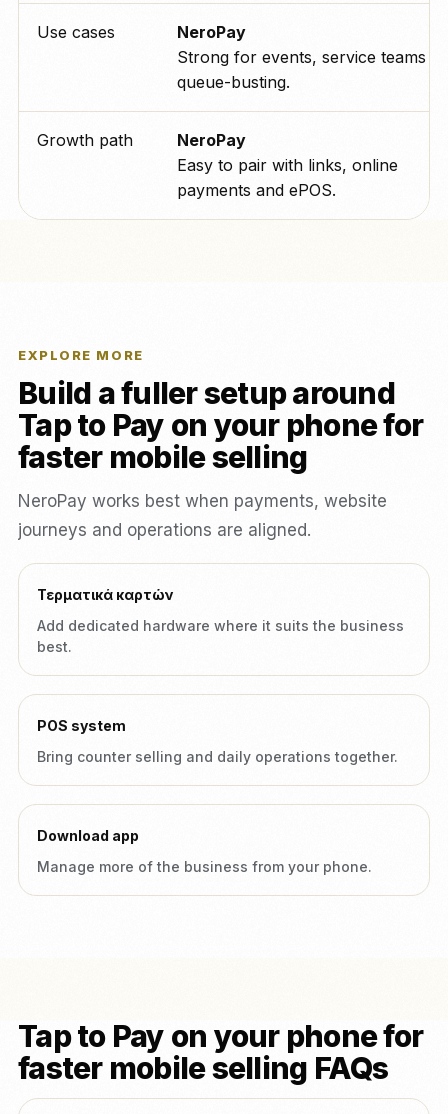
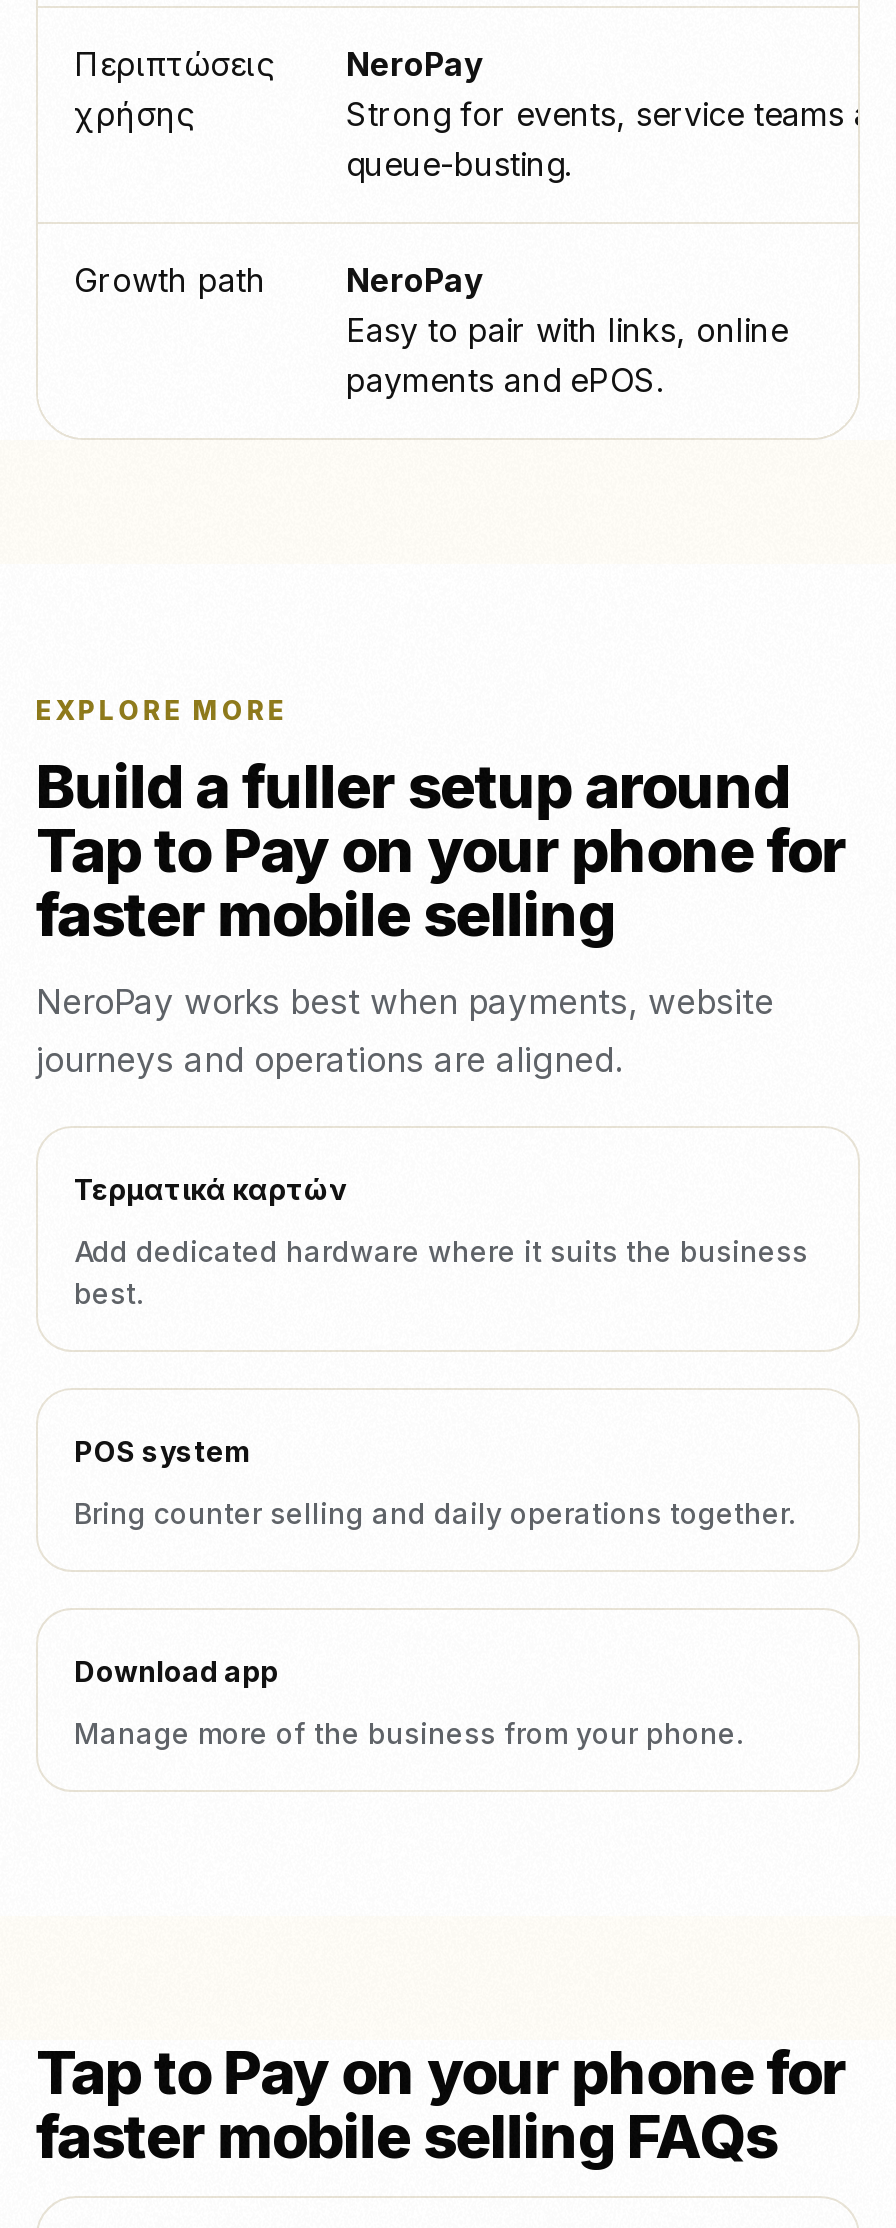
[37,22,115,42] Use cases -> [74,44,274,134] Περιπτώσεις | χρήσης

